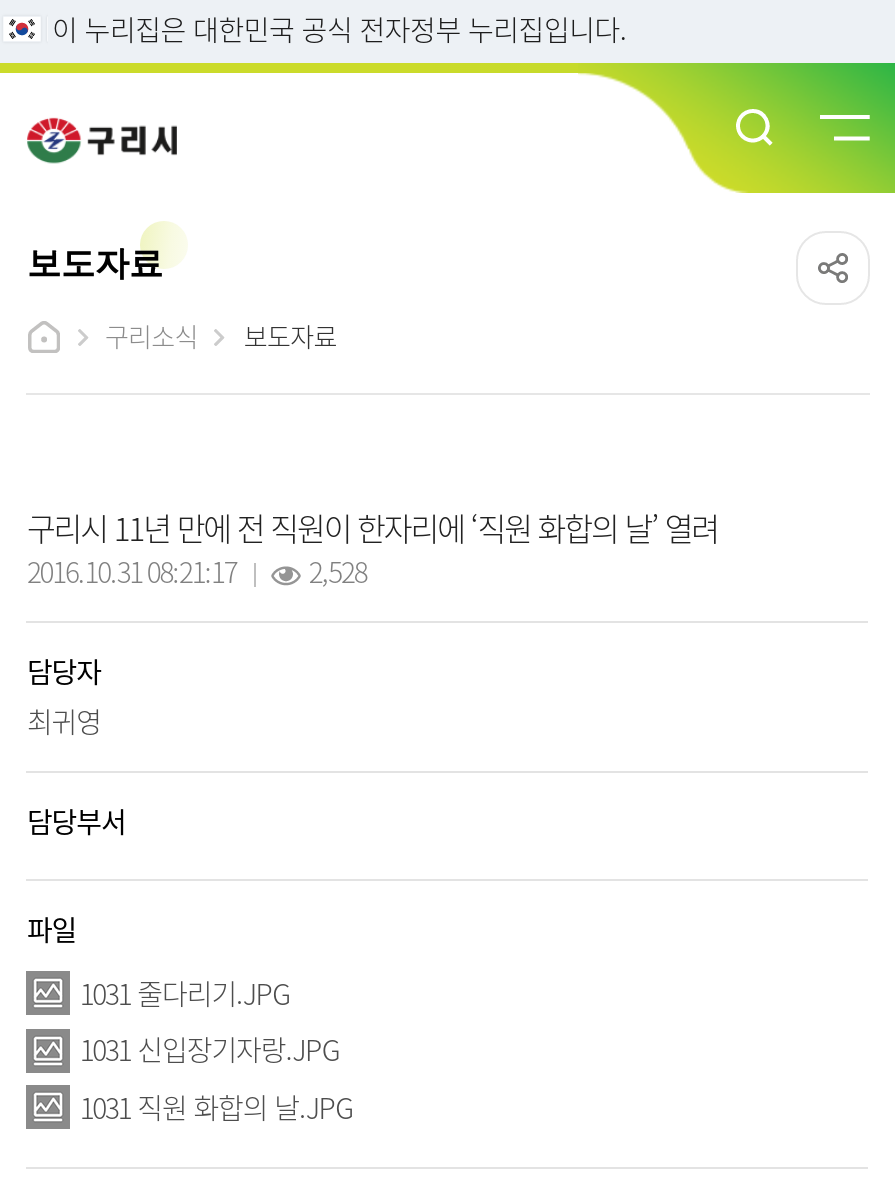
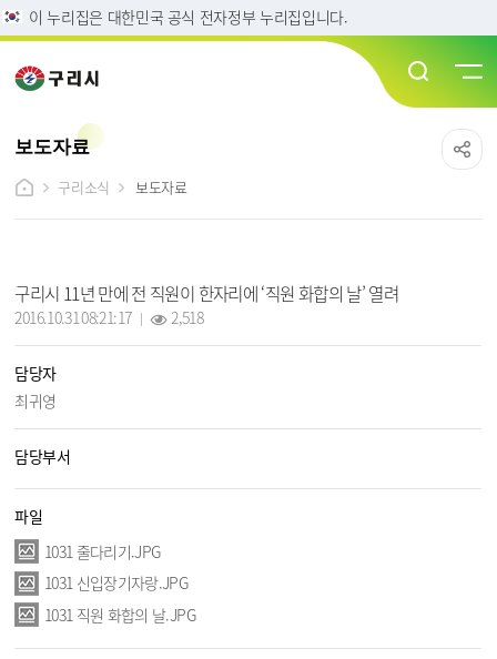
[27,552,366,592] 2016.10.31 08:21:17 2,528 -> [15,307,203,329] 2016.10.31 08:21:17 2,518

